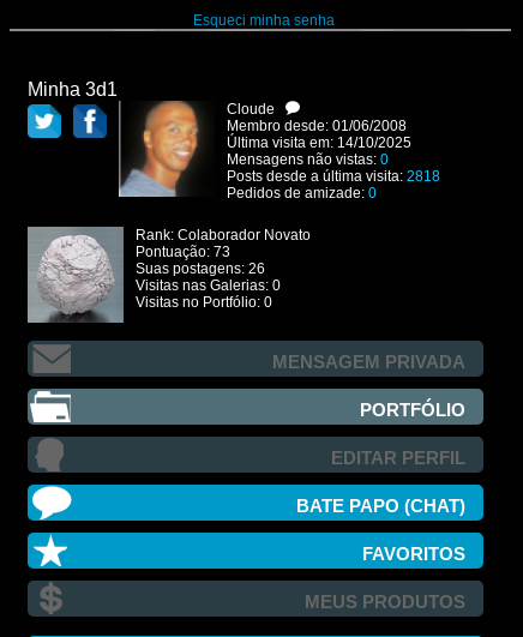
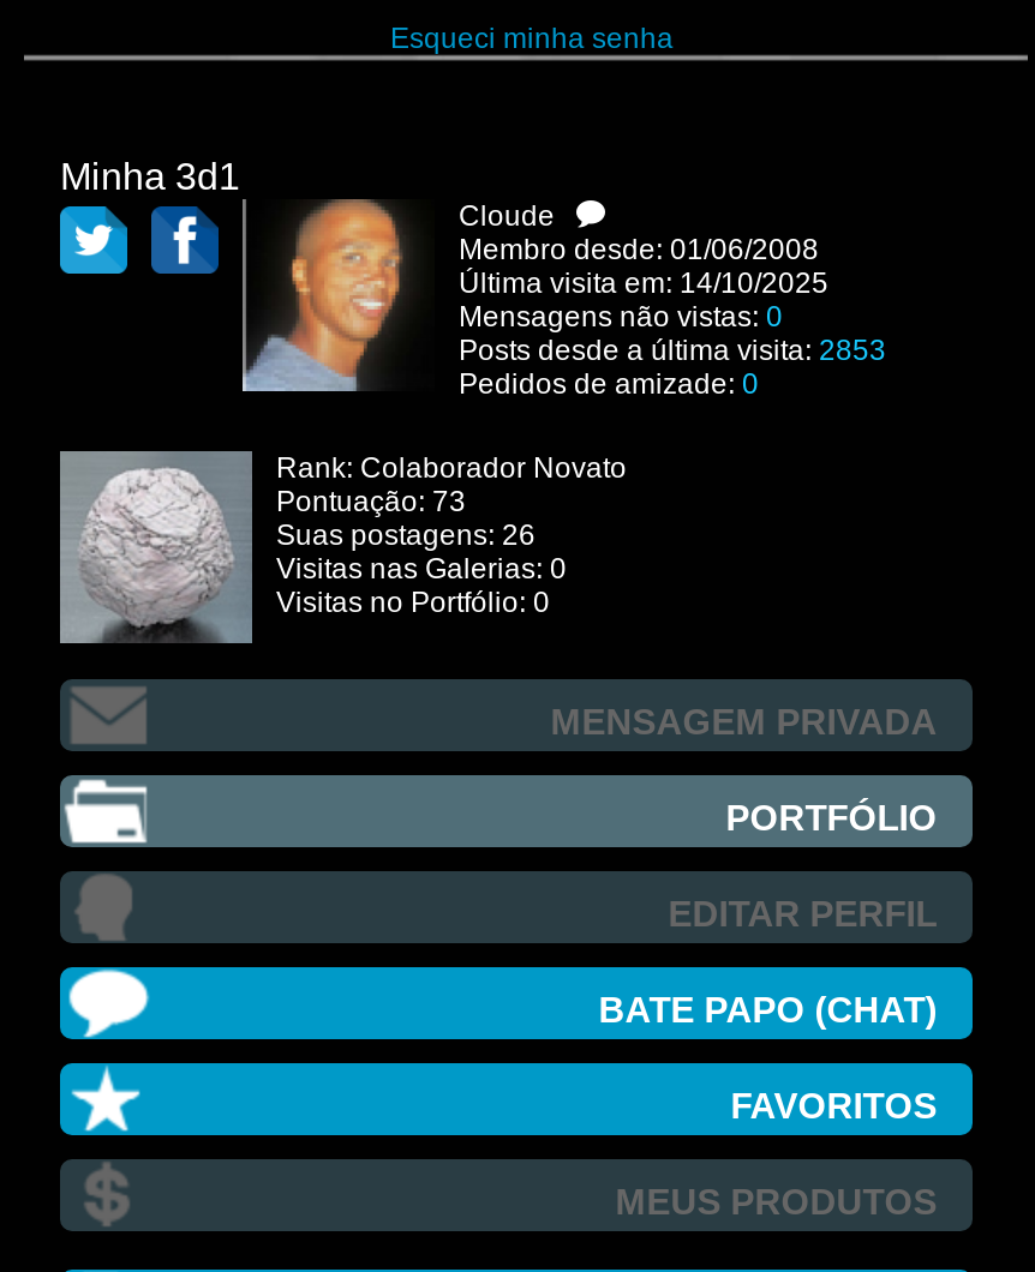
[227,167,440,184] Posts desde a última visita: 2818 -> [459,333,886,366] Posts desde a última visita: 2853

